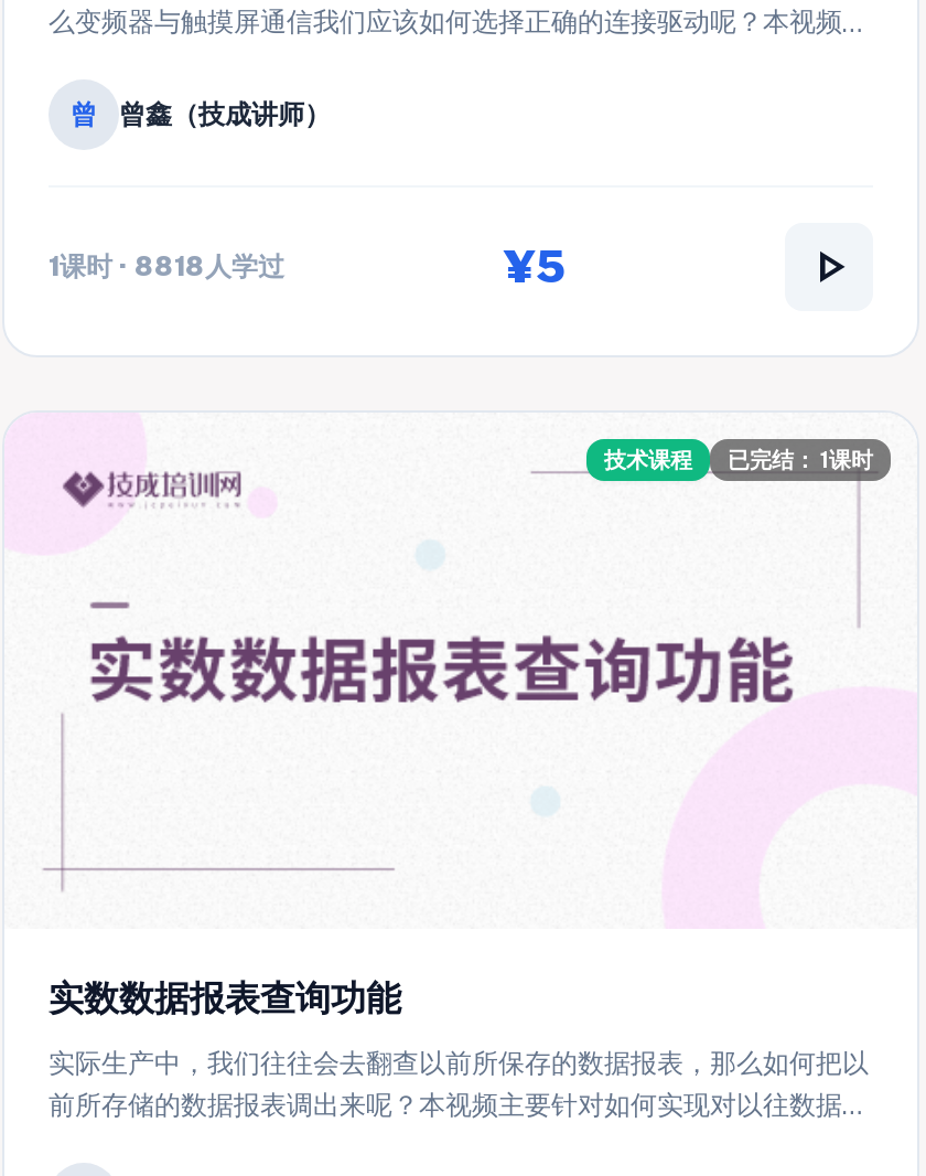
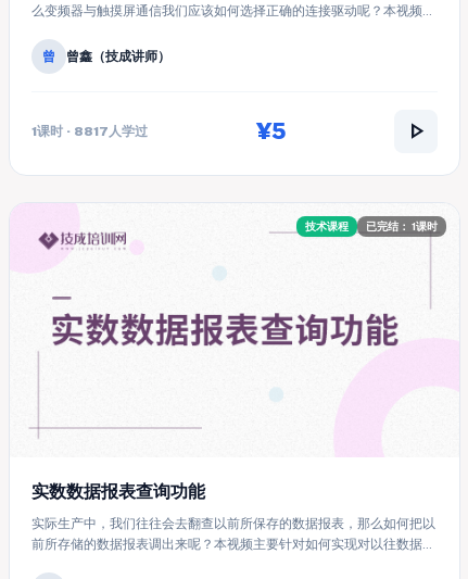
[49,252,284,283] 1课时 · 8818人学过 -> [31,124,148,139] 1课时 · 8817人学过

